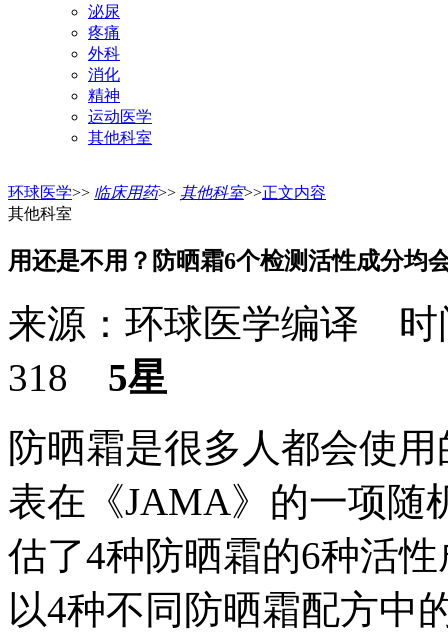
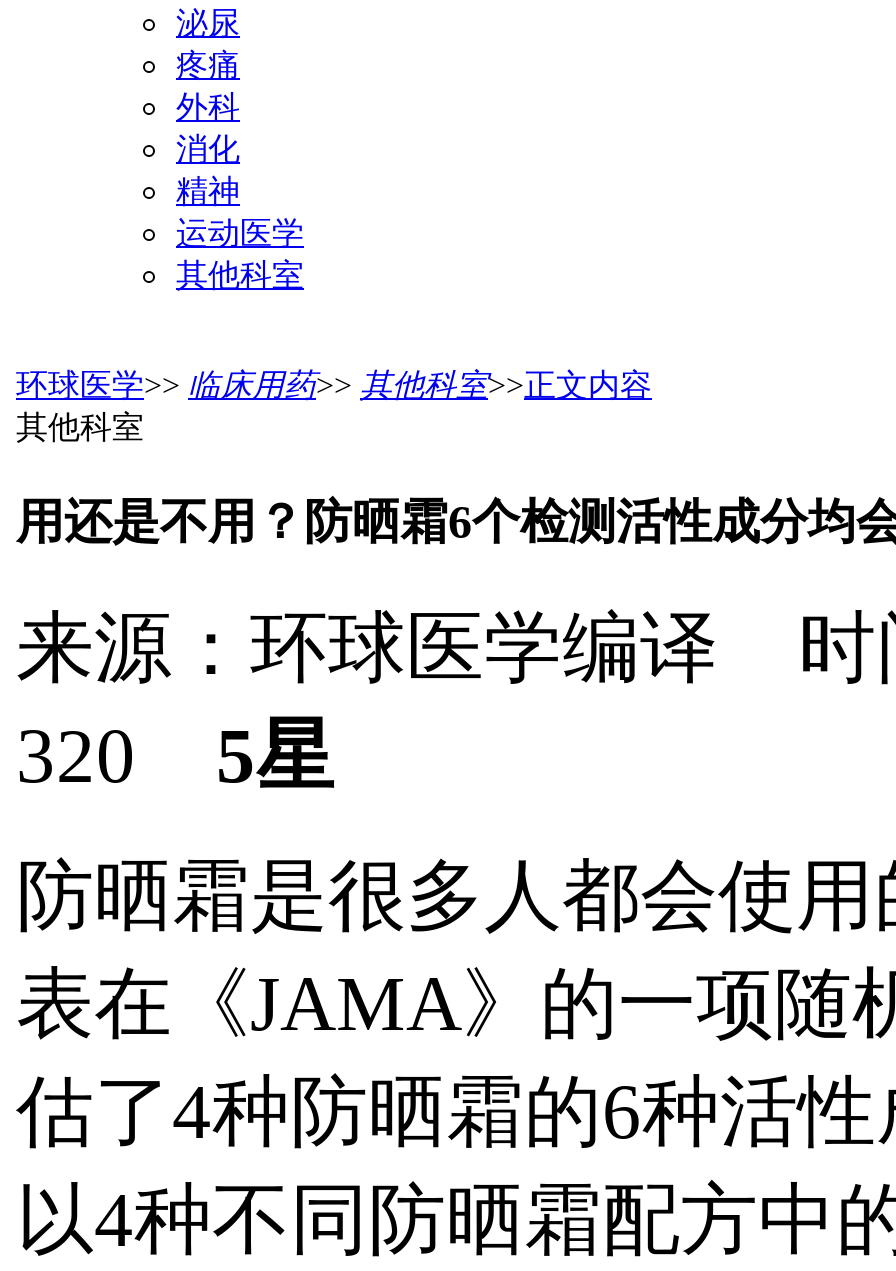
[8,356,167,399] 318 5星 -> [16,712,334,798] 320 5星

